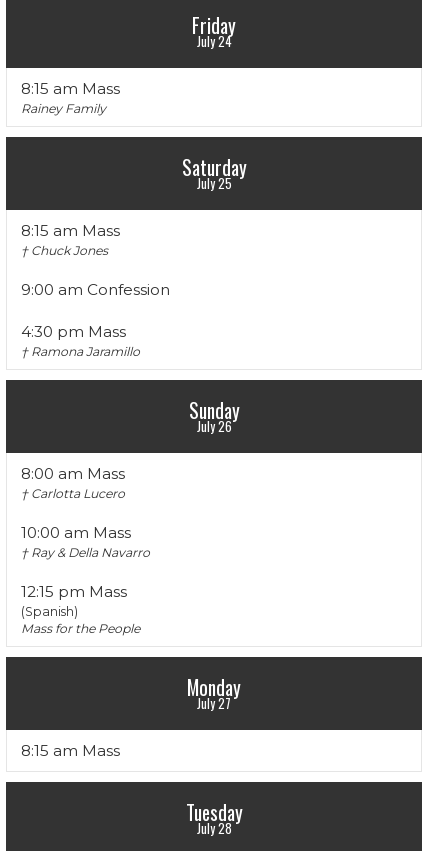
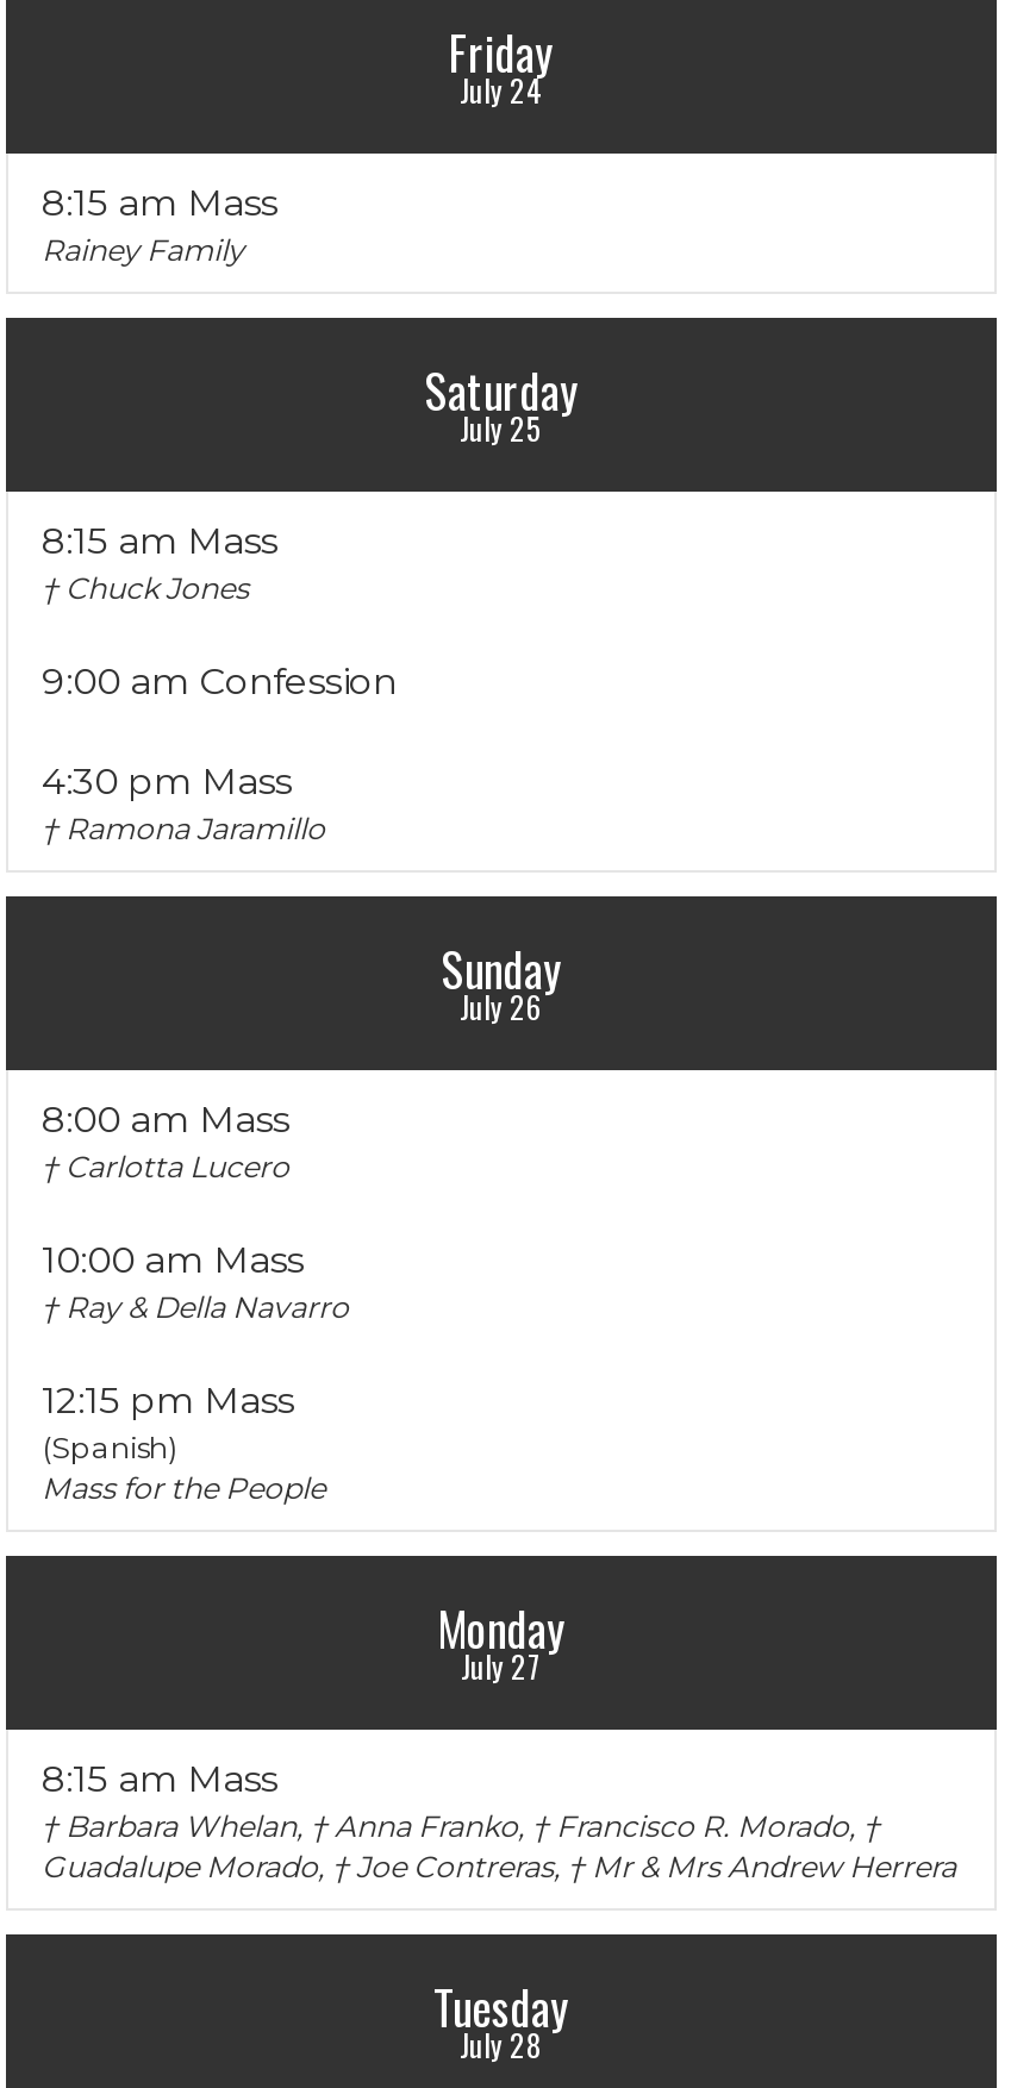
none -> [42,1808,956,1884] † Barbara Whelan, † Anna Franko, † Francisco R. Morado, † | Guadalupe Morado, † Joe Contreras, † Mr & Mrs Andrew Herrera

